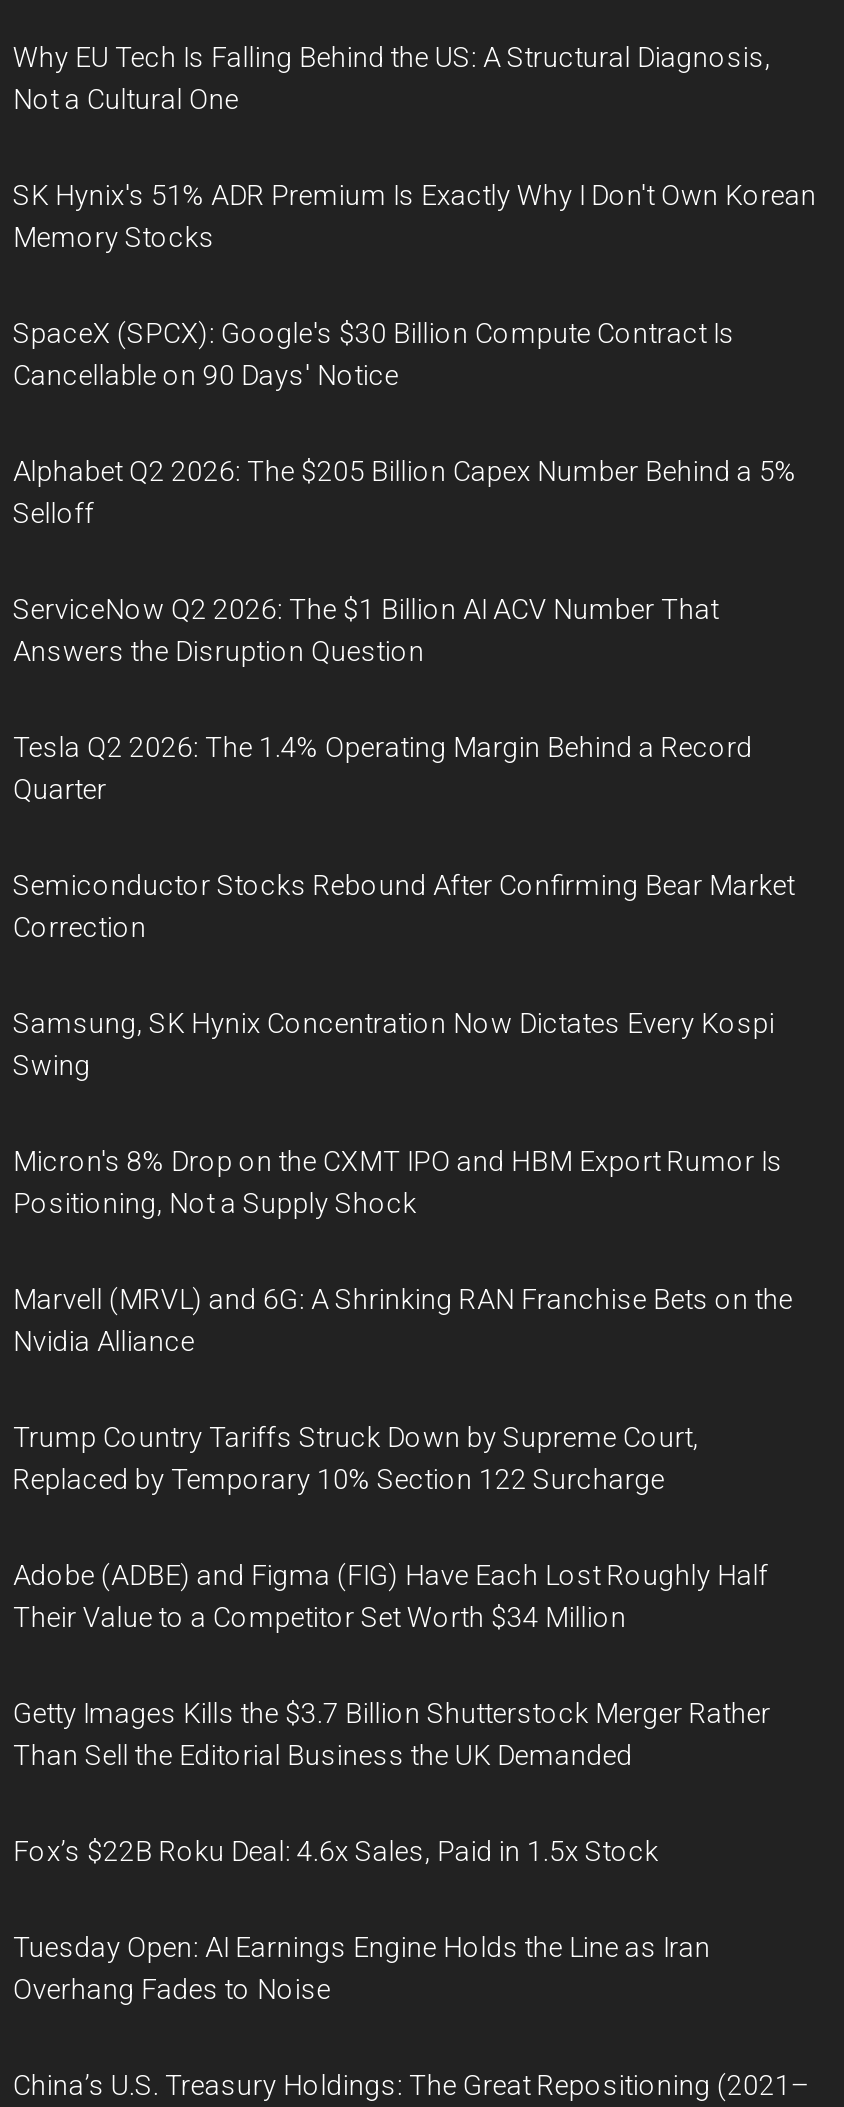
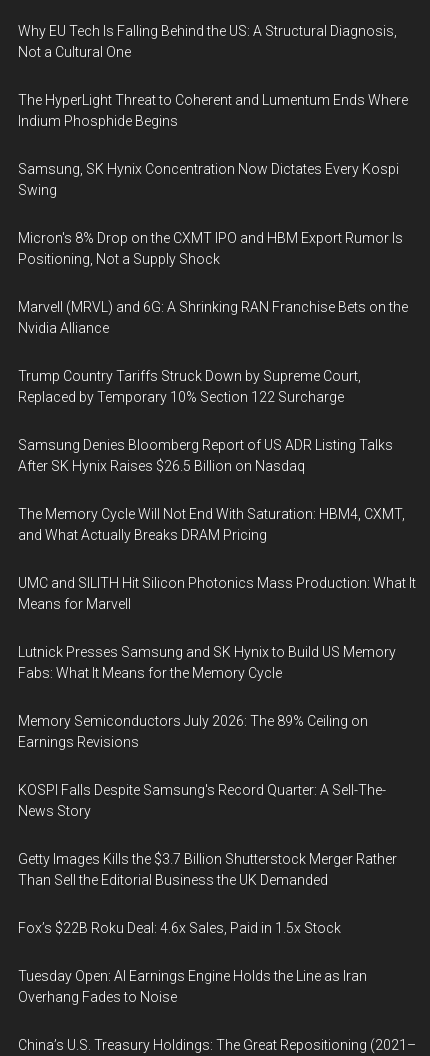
[13,179,817,943] SK Hynix's 51% ADR Premium Is Exactly Why I Don't Own Korean | Memory Stocks | SpaceX (SPCX): Google's $30 Billion Compute Contract Is | Cancellable on 90 Days' Notice | Alphabet Q2 2026: The $205 Billion Capex Number Behind a 5% | Selloff | ServiceNow Q2 2026: The $1 Billion AI ACV Number That | Answers the Disruption Question | Tesla Q2 2026: The 1.4% Operating Margin Behind a Record | Quarter | Semiconductor Stocks Rebound After Confirming Bear Market | Correction -> [18,92,408,129] The HyperLight Threat to Coherent and Lumentum Ends Where | Indium Phosphide Begins
moved [13,1007,793,1495] -> [18,161,408,405]: Samsung, SK Hynix Concentration Now Dictates Every Kospi | Swing | Micron's 8% Drop on the CXMT IPO and HBM Export Rumor Is | Positioning, Not a Supply Shock | Marvell (MRVL) and 6G: A Shrinking RAN Franchise Bets on the | Nvidia Alliance | Trump Country Tariffs Struck Down by Supreme Court, | Replaced by Temporary 10% Section 122 Surcharge
[13,1559,769,1633] Adobe (ADBE) and Figma (FIG) Have Each Lost Roughly Half | Their Value to a Competitor Set Worth $34 Million -> [18,437,416,819] Samsung Denies Bloomberg Report of US ADR Listing Talks | After SK Hynix Raises $26.5 Billion on Nasdaq | The Memory Cycle Will Not End With Saturation: HBM4, CXMT, | and What Actually Breaks DRAM Pricing | UMC and SILITH Hit Silicon Photonics Mass Production: What It | Means for Marvell | Lutnick Presses Samsung and SK Hynix to Build US Memory | Fabs: What It Means for the Memory Cycle | Memory Semiconductors July 2026: The 89% Ceiling on | Earnings Revisions | KOSPI Falls Despite Samsung's Record Quarter: A Sell-The- | News Story

